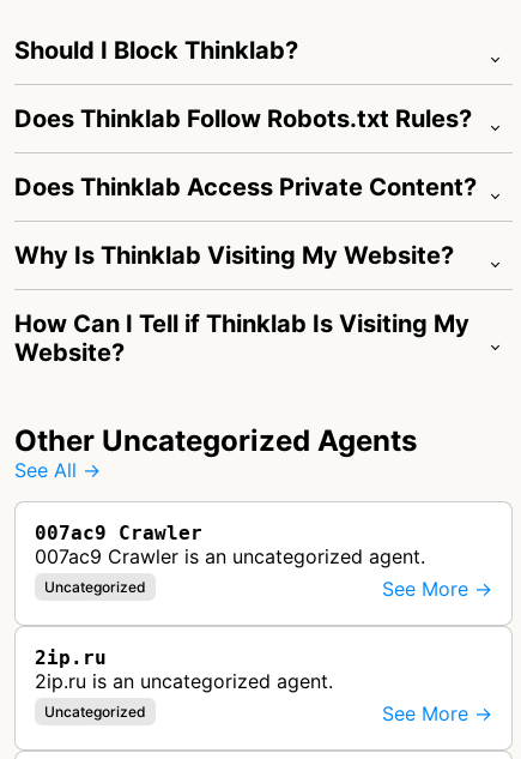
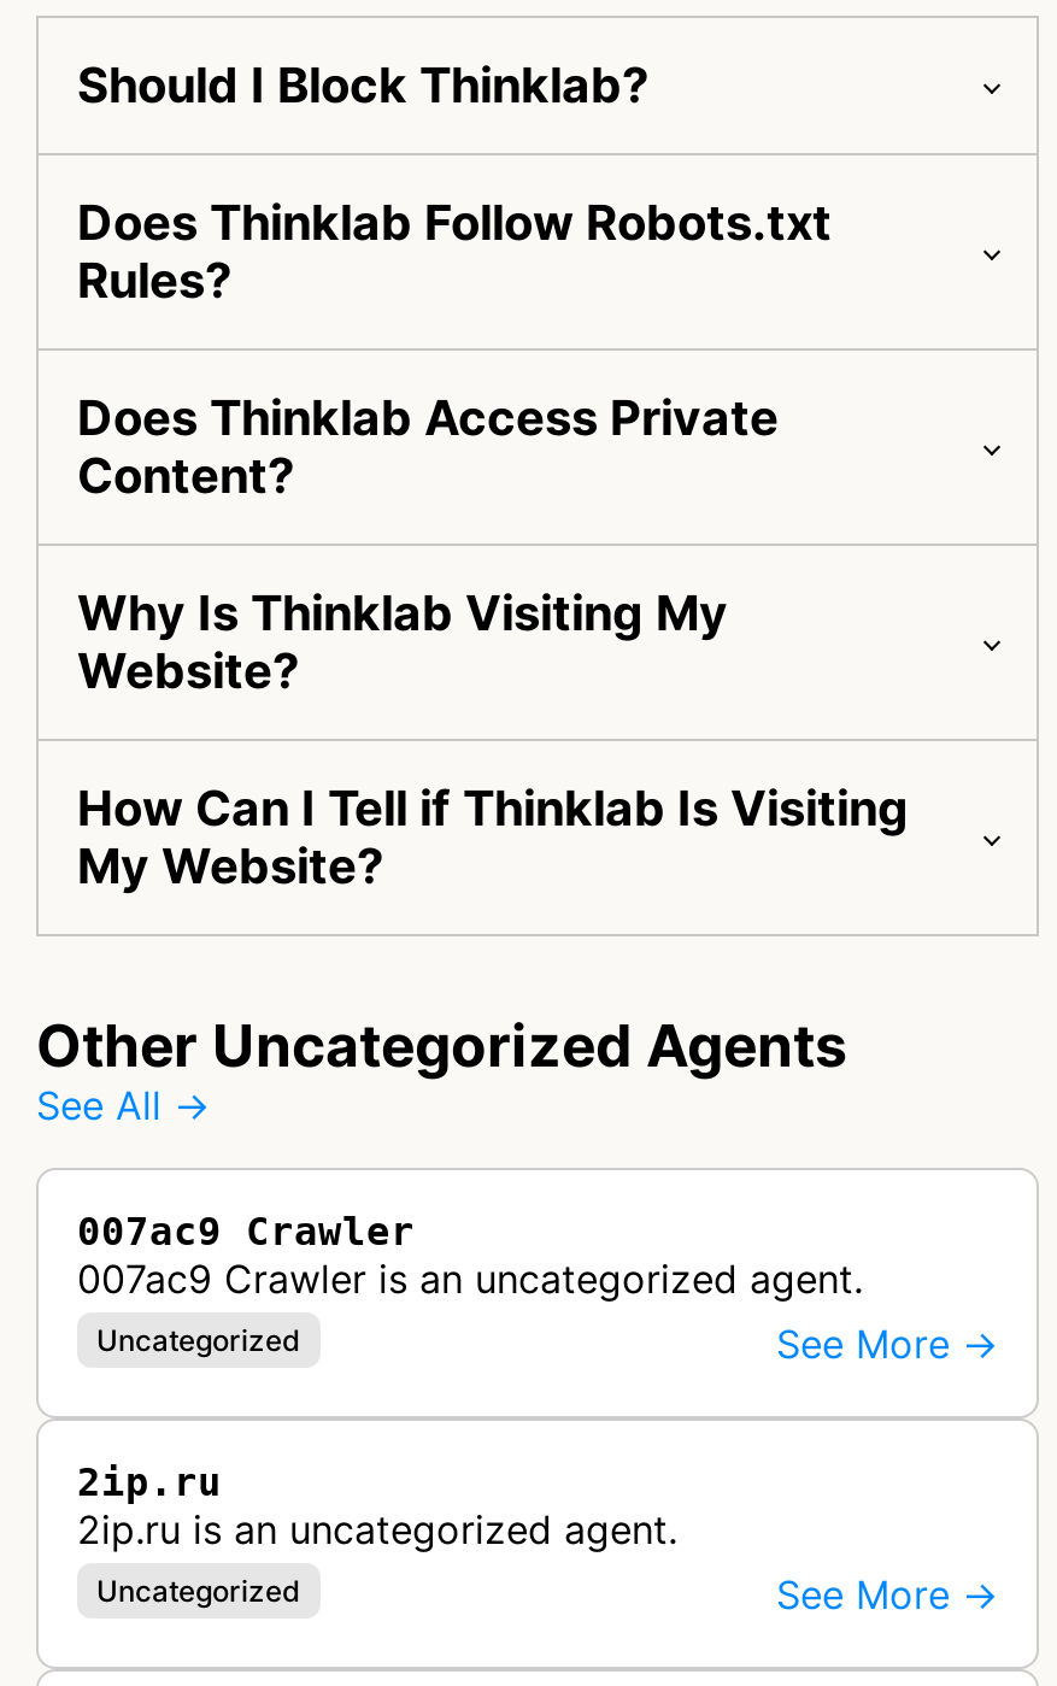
[14,105,477,339] Does Thinklab Follow Robots.txt Rules? | Does Thinklab Access Private Content? | Why Is Thinklab Visiting My Website? | How Can I Tell if Thinklab Is Visiting My -> [77,195,832,643] Does Thinklab Follow Robots.txt | Rules? | Does Thinklab Access Private | Content? | Why Is Thinklab Visiting My
none -> [77,781,909,896] How Can I Tell if Thinklab Is Visiting | My Website?

